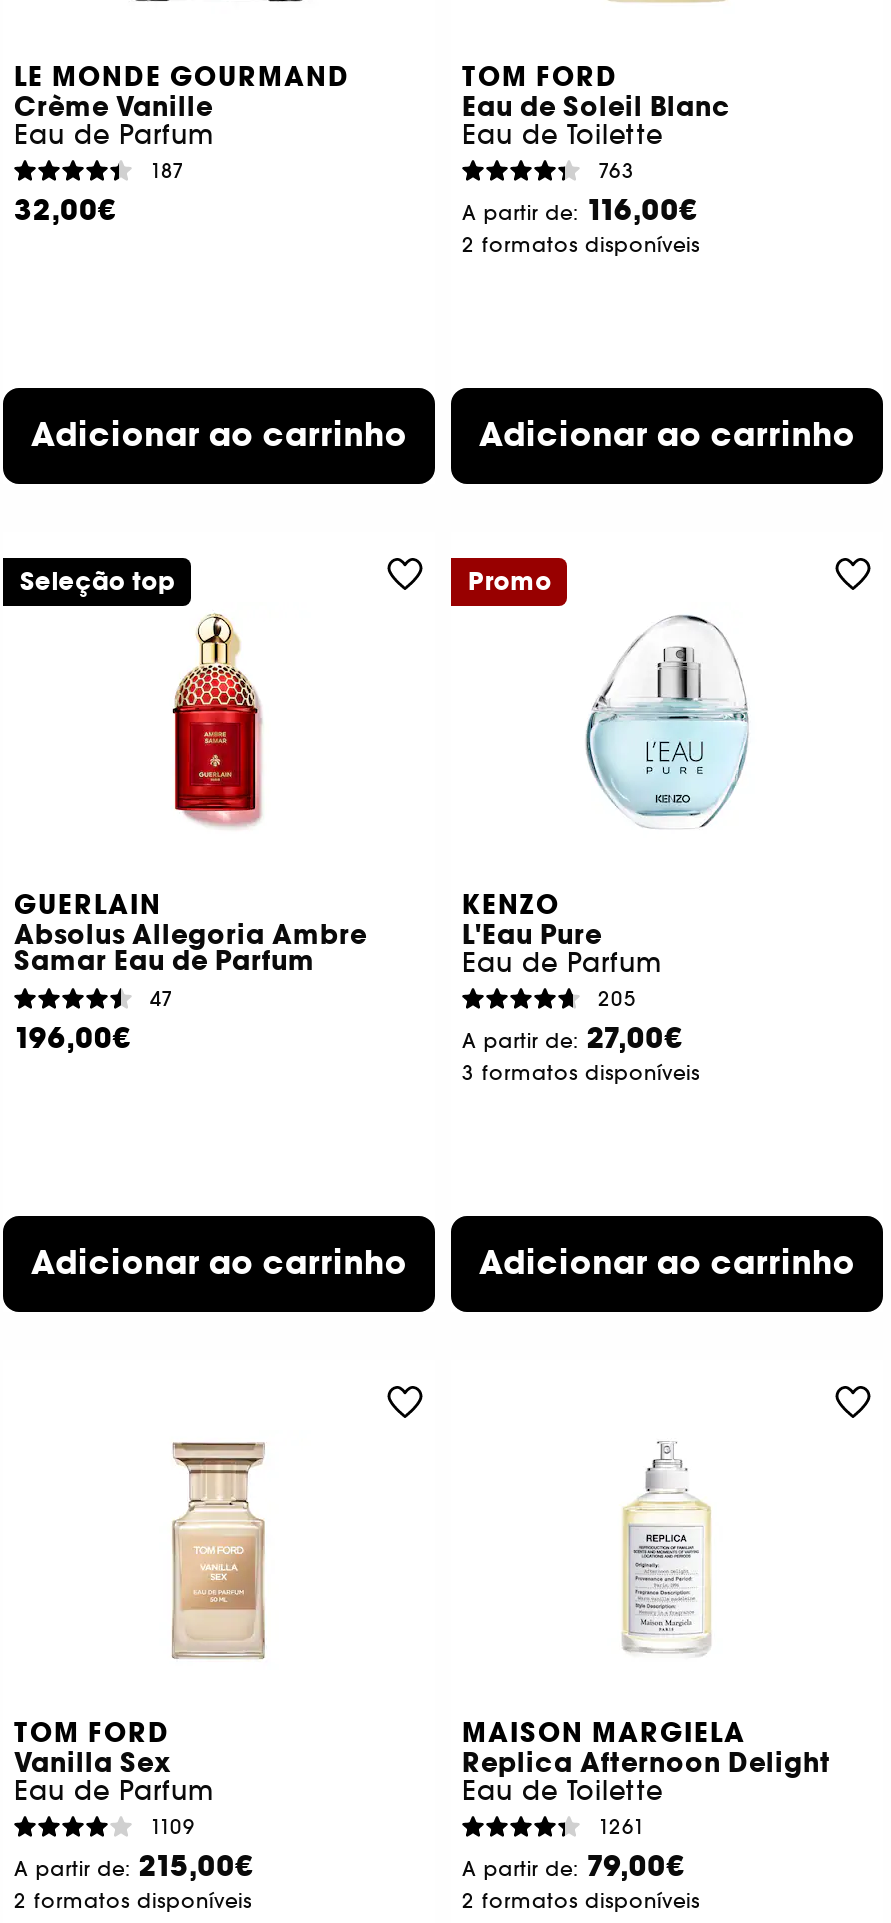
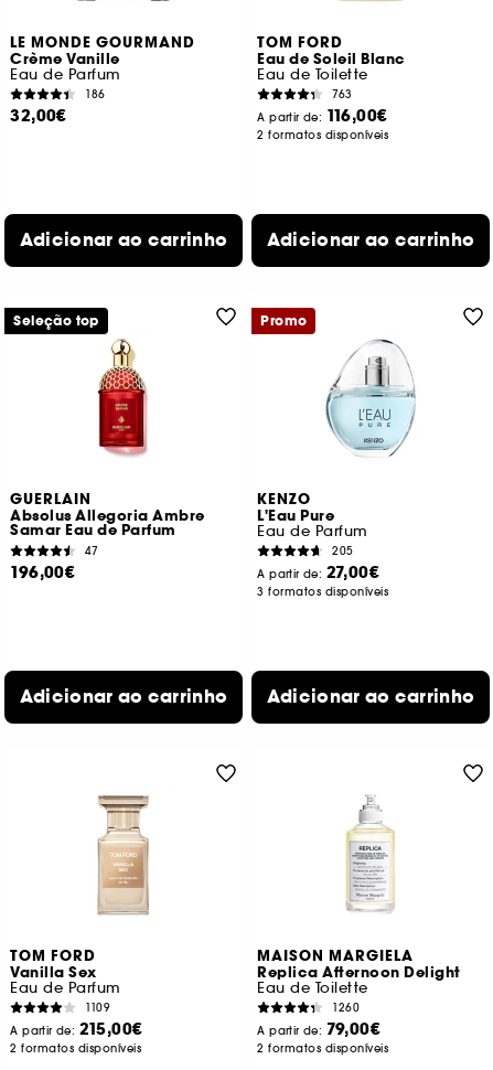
[150,157,185,183] 187 -> [85,87,106,101] 186
[598,1813,646,1839] 1261 -> [333,1000,360,1014] 1260

